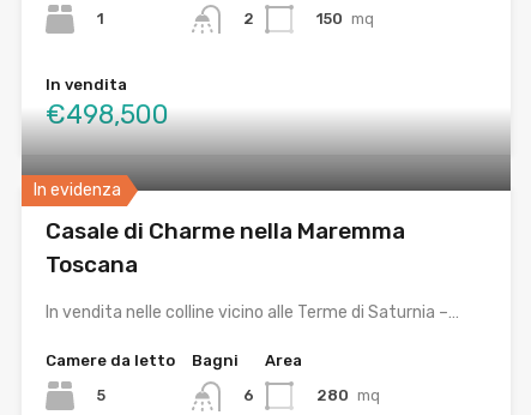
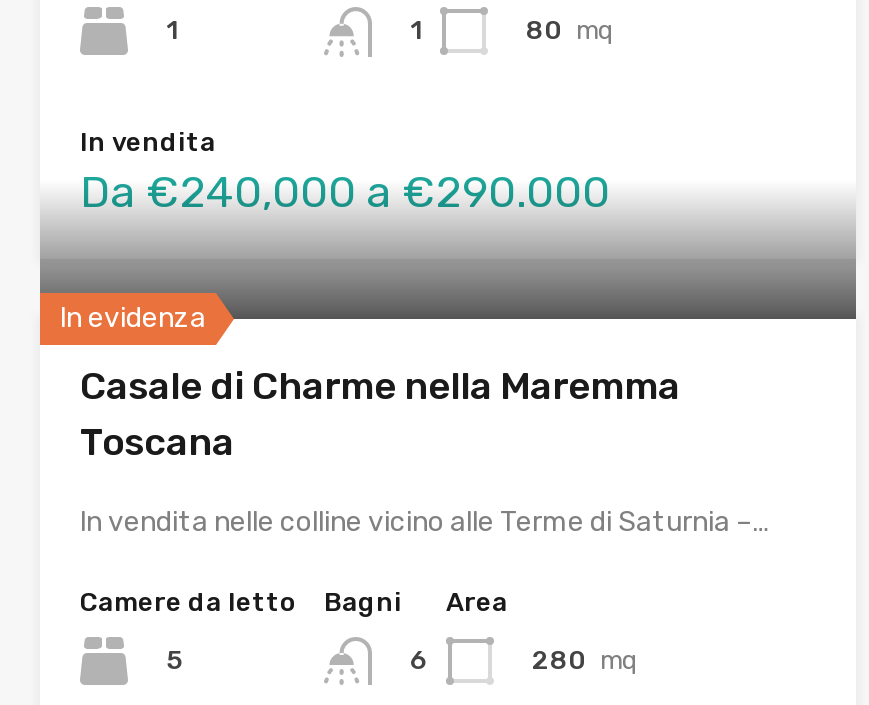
[243,10,254,28] 2 -> [410,16,422,46] 1
[316,9,374,27] 150 mq -> [526,16,614,46] 80 mq
[46,99,169,131] €498,500 -> [80,165,610,219] Da €240,000 a €290.000

